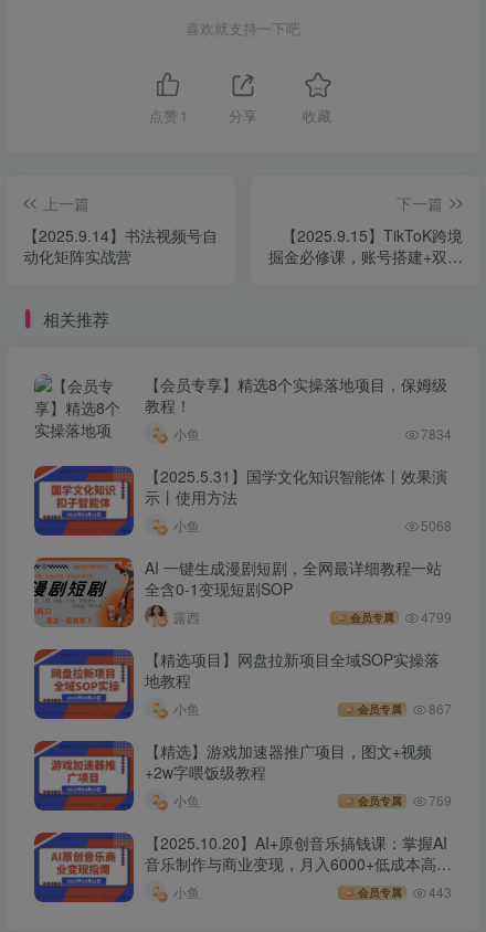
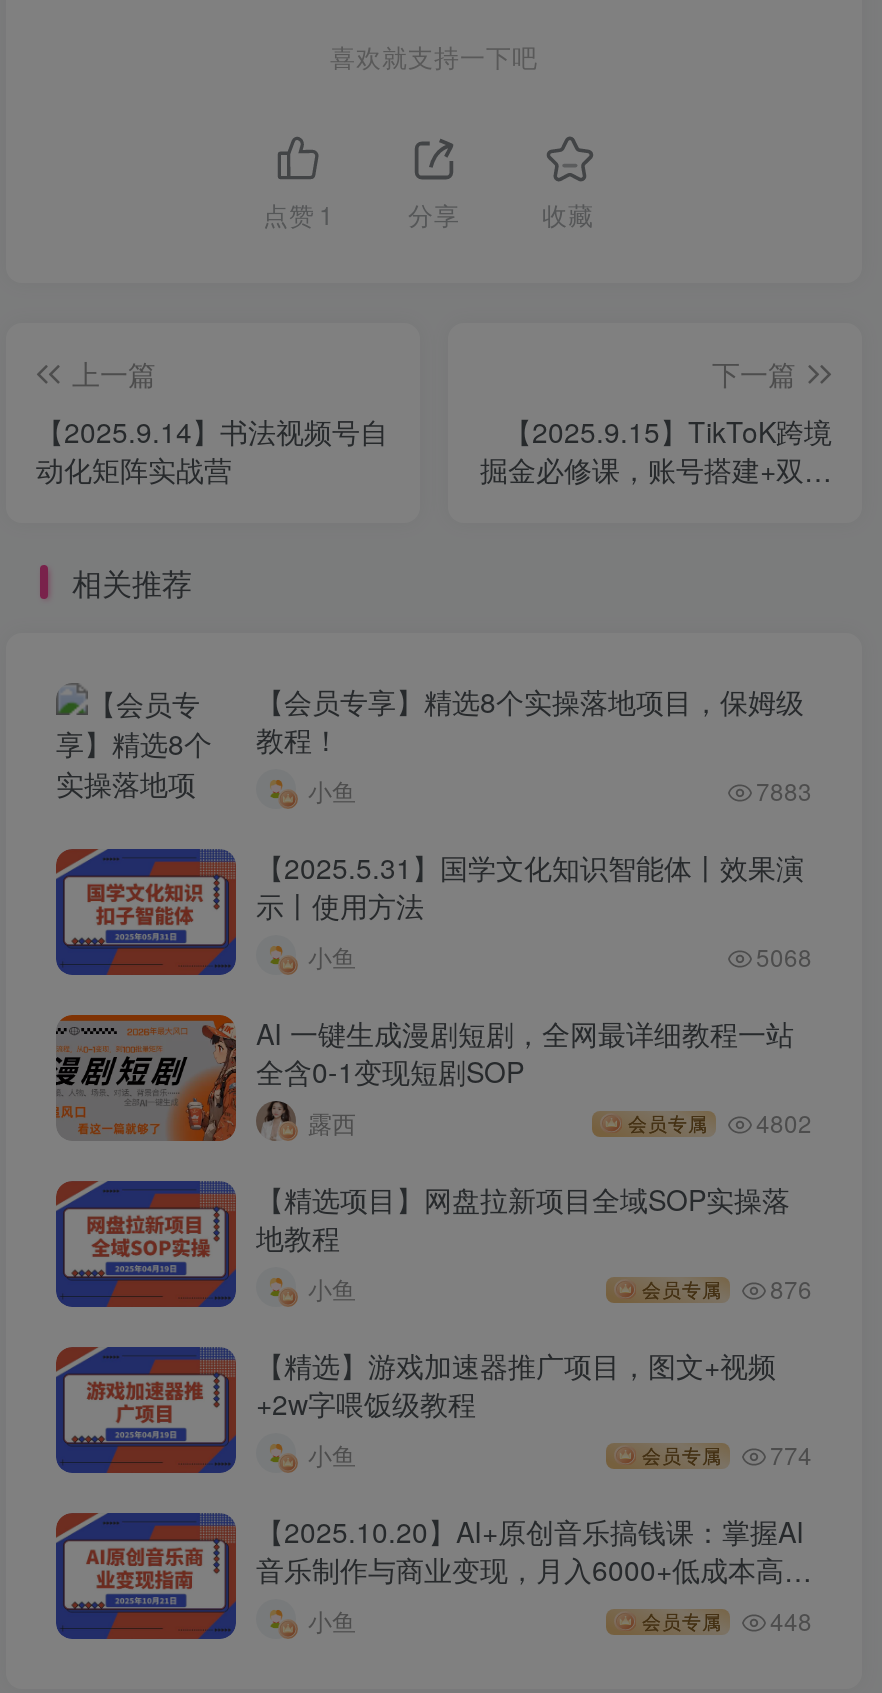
[421,424,452,443] 7834 -> [756,773,812,807] 7883
[350,607,452,626] 会员专属 4799 -> [628,1105,812,1139] 会员专属 4802
[358,699,452,718] 会员专属 867 -> [642,1271,812,1305] 会员专属 876
[358,791,452,809] 会员专属 769 -> [642,1437,812,1471] 会员专属 774
[358,882,452,901] 会员专属 443 -> [642,1603,812,1637] 会员专属 448

